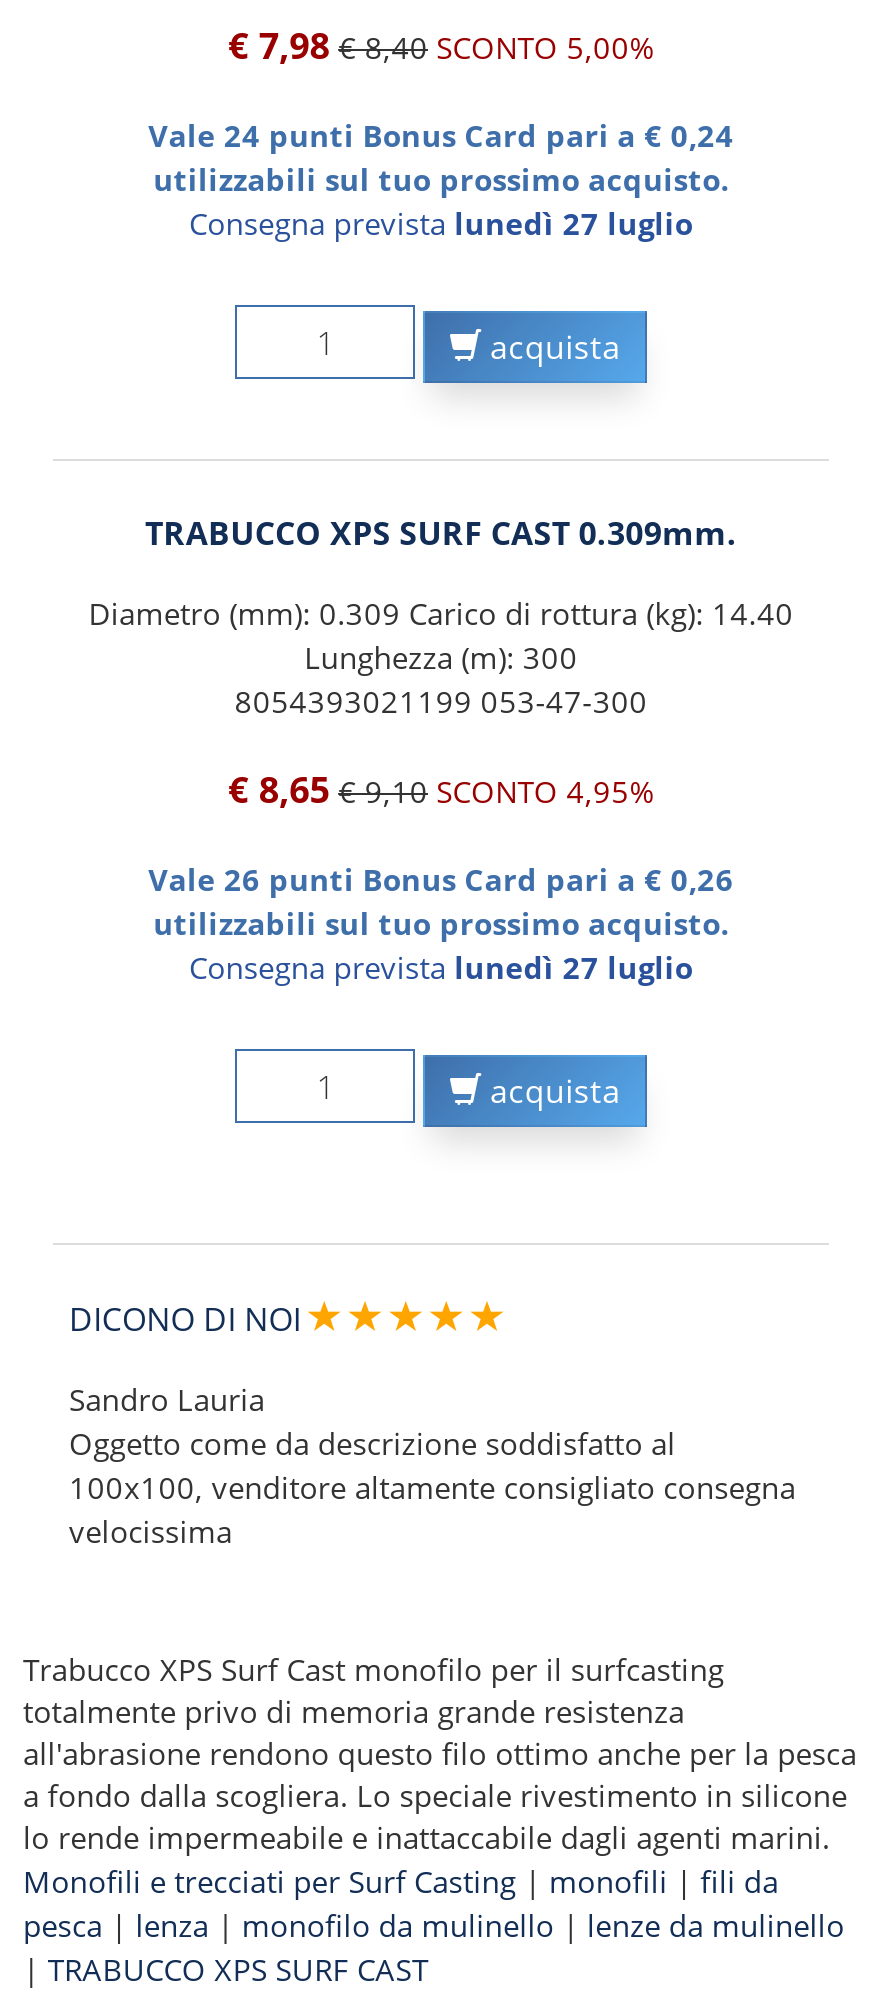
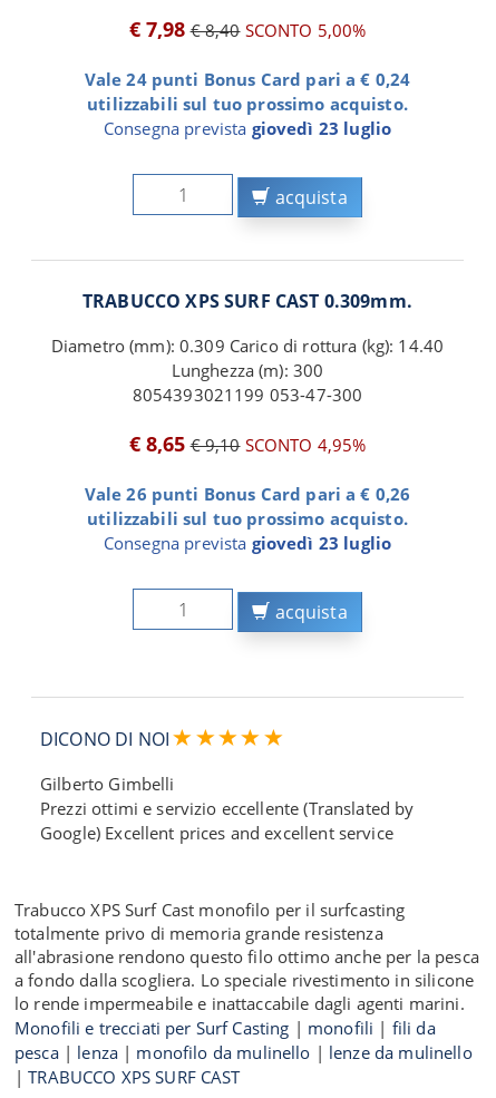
[189,203,693,243] Consegna prevista lunedì 27 luglio -> [104,117,391,139] Consegna prevista giovedì 23 luglio
[189,947,693,987] Consegna prevista lunedì 27 luglio -> [104,532,391,554] Consegna prevista giovedì 23 luglio
[69,1379,796,1551] Sandro Lauria | Oggetto come da descrizione soddisfatto al | 100x100, venditore altamente consigliato consegna | velocissima -> [40,773,414,844] Gilberto Gimbelli | Prezzi ottimi e servizio eccellente (Translated by | Google) Excellent prices and excellent service

